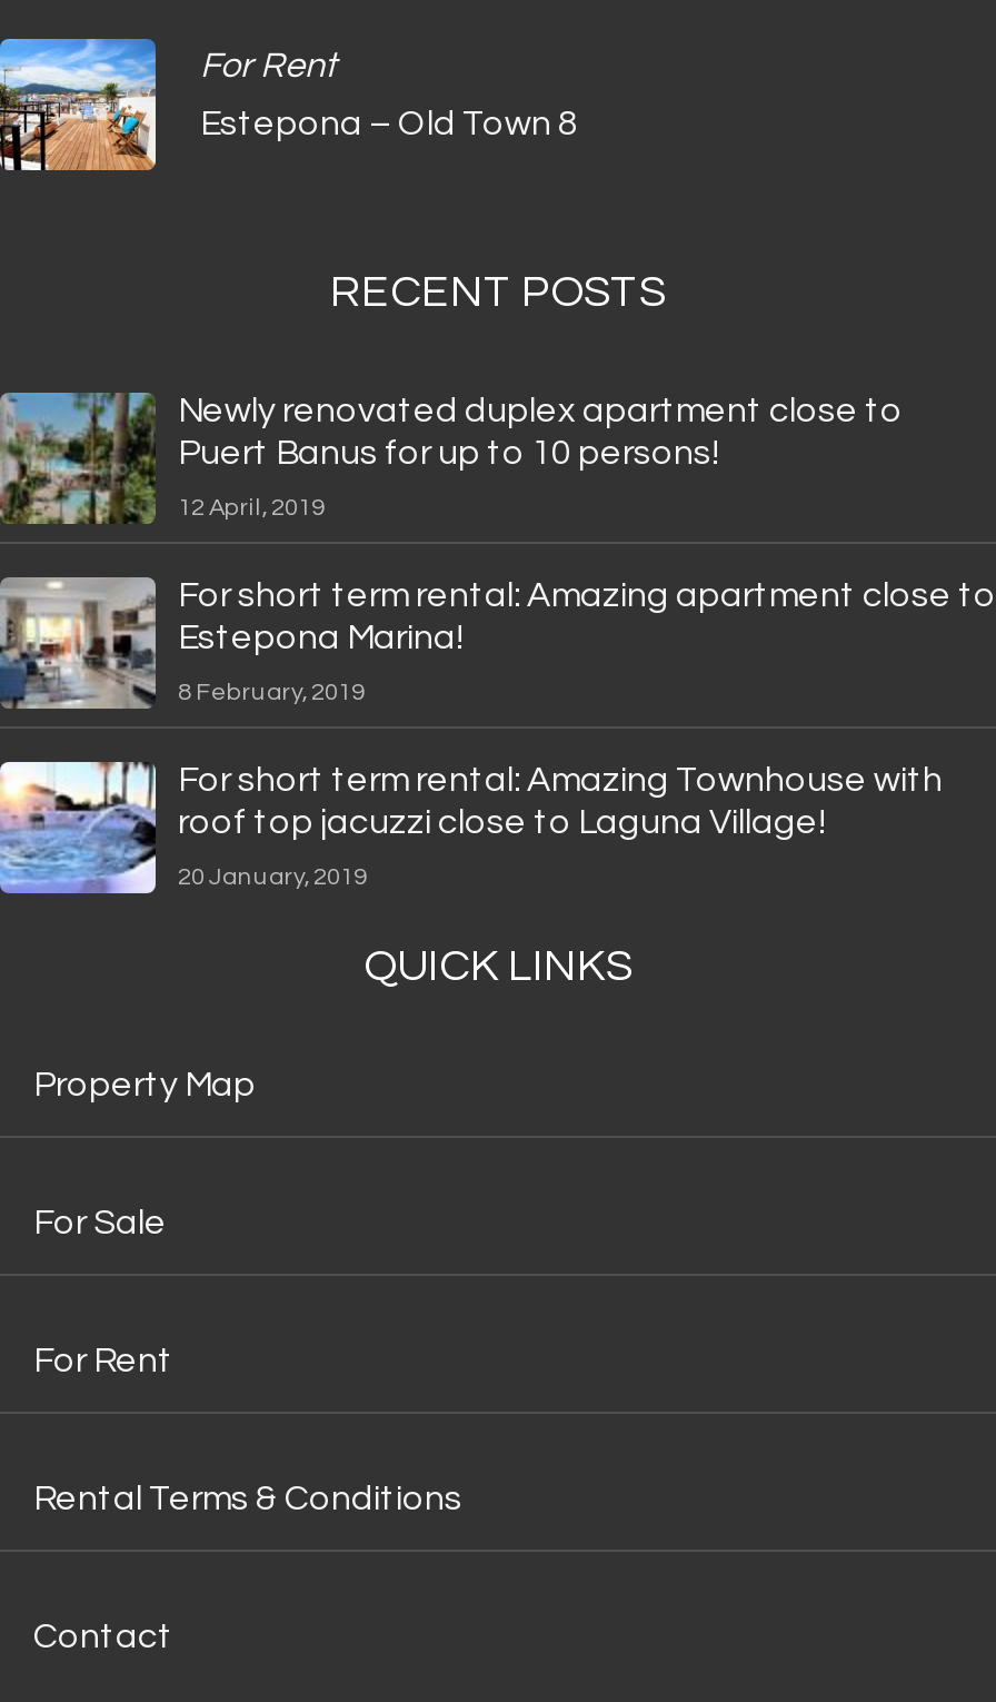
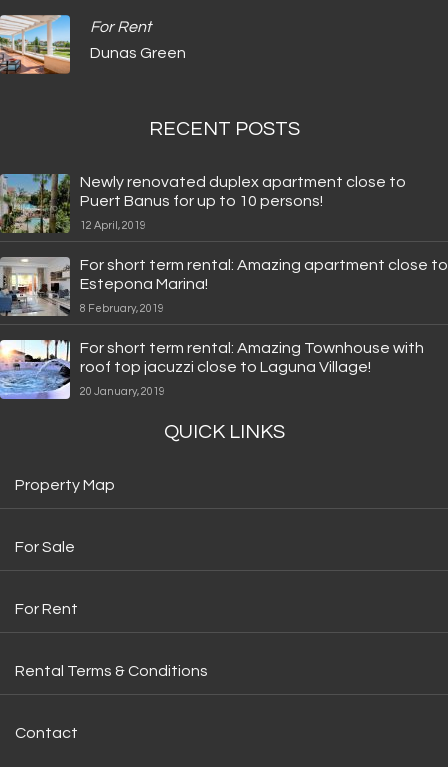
[7,37,578,172] [image] | Estepona – Old Town 8 -> [3,14,186,74] [image] | Dunas Green

